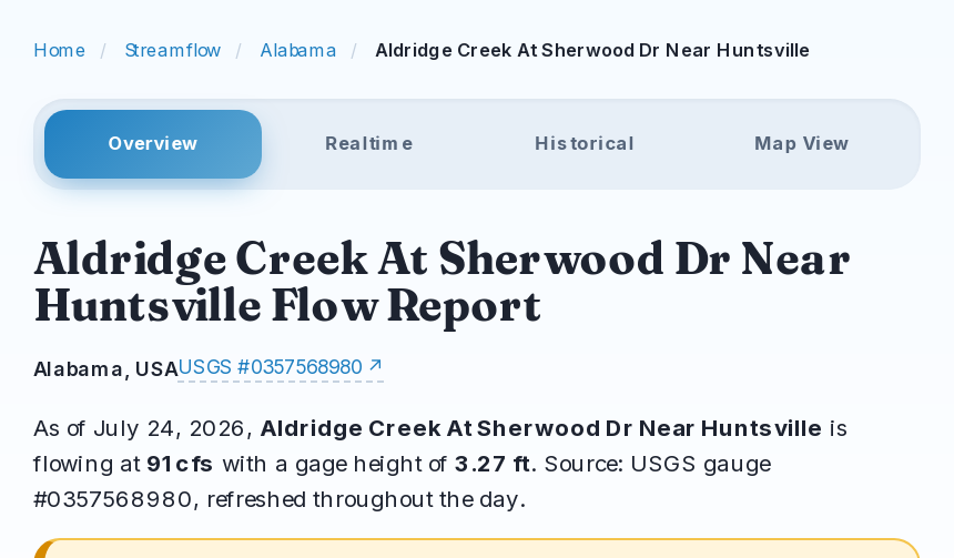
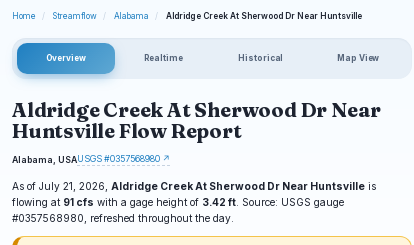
[33,414,848,440] As of July 24, 2026, Aldridge Creek At Sherwood Dr Near Huntsville is -> [12,180,376,192] As of July 21, 2026, Aldridge Creek At Sherwood Dr Near Huntsville is
[33,449,770,476] flowing at 91 cfs with a gage height of 3.27 ft. Source: USGS gauge -> [12,196,344,208] flowing at 91 cfs with a gage height of 3.42 ft. Source: USGS gauge

